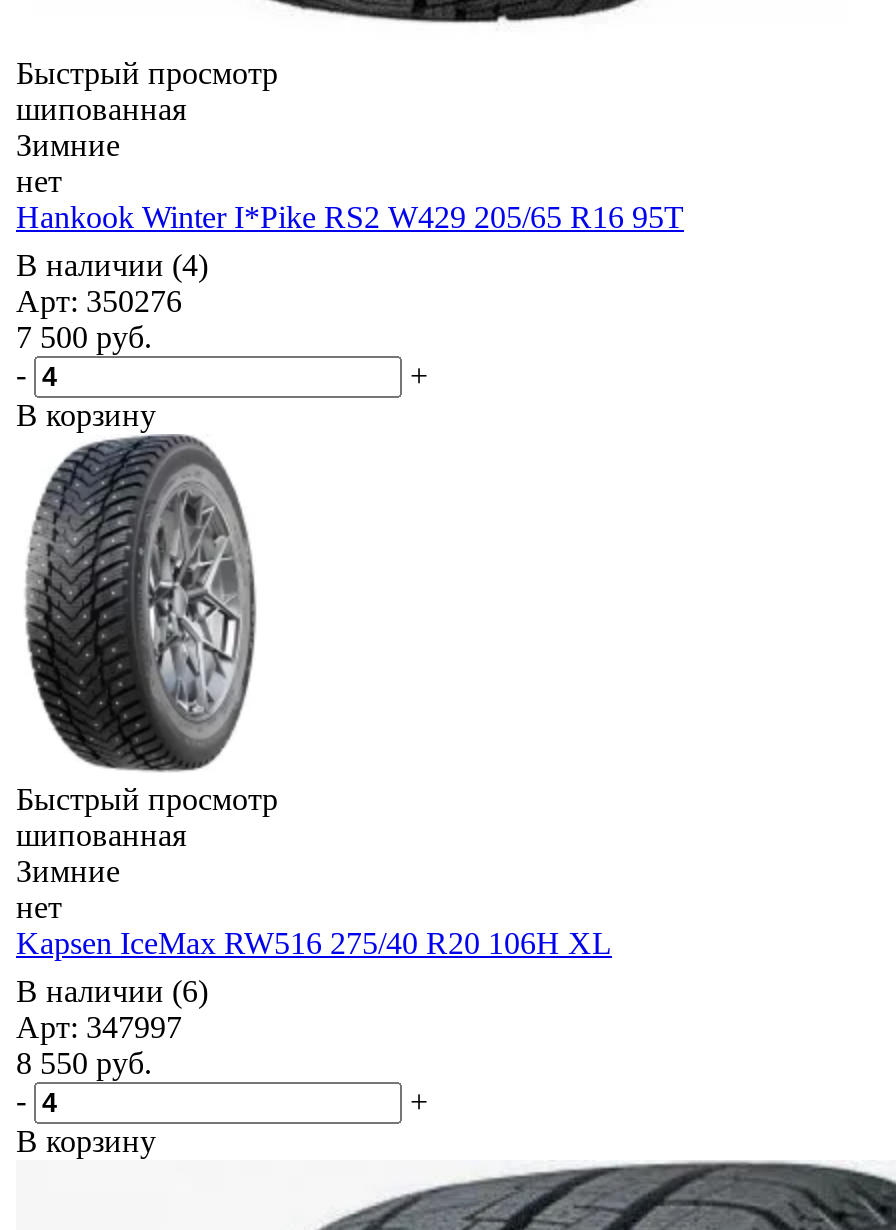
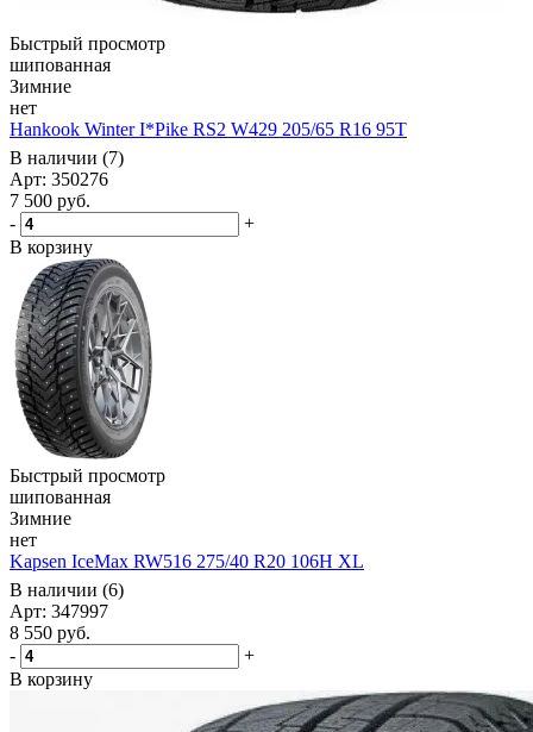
[16,248,208,282] В наличии (4) -> [10,147,124,168] В наличии (7)

